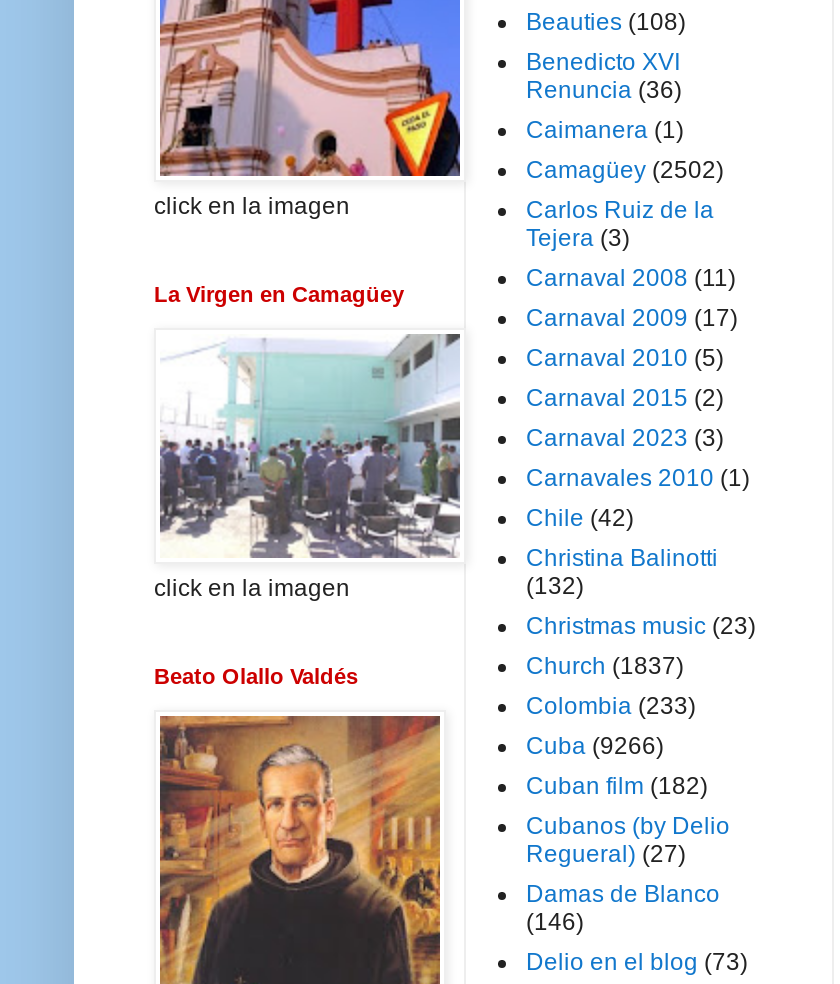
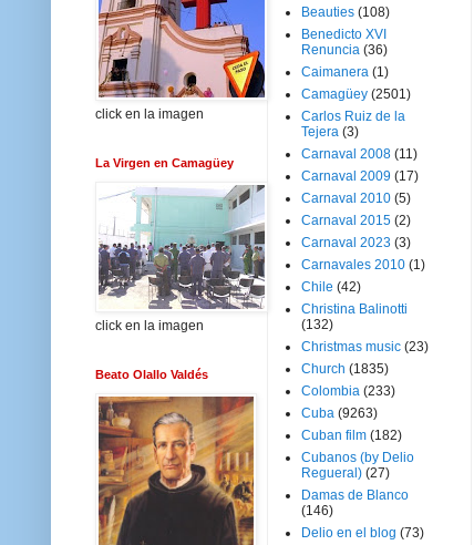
[526,156,724,184] Camagüey (2502) -> [301,86,411,102] Camagüey (2501)
[526,652,684,680] Church (1837) -> [301,361,389,377] Church (1835)
[526,732,664,760] Cuba (9266) -> [301,405,378,421] Cuba (9263)

